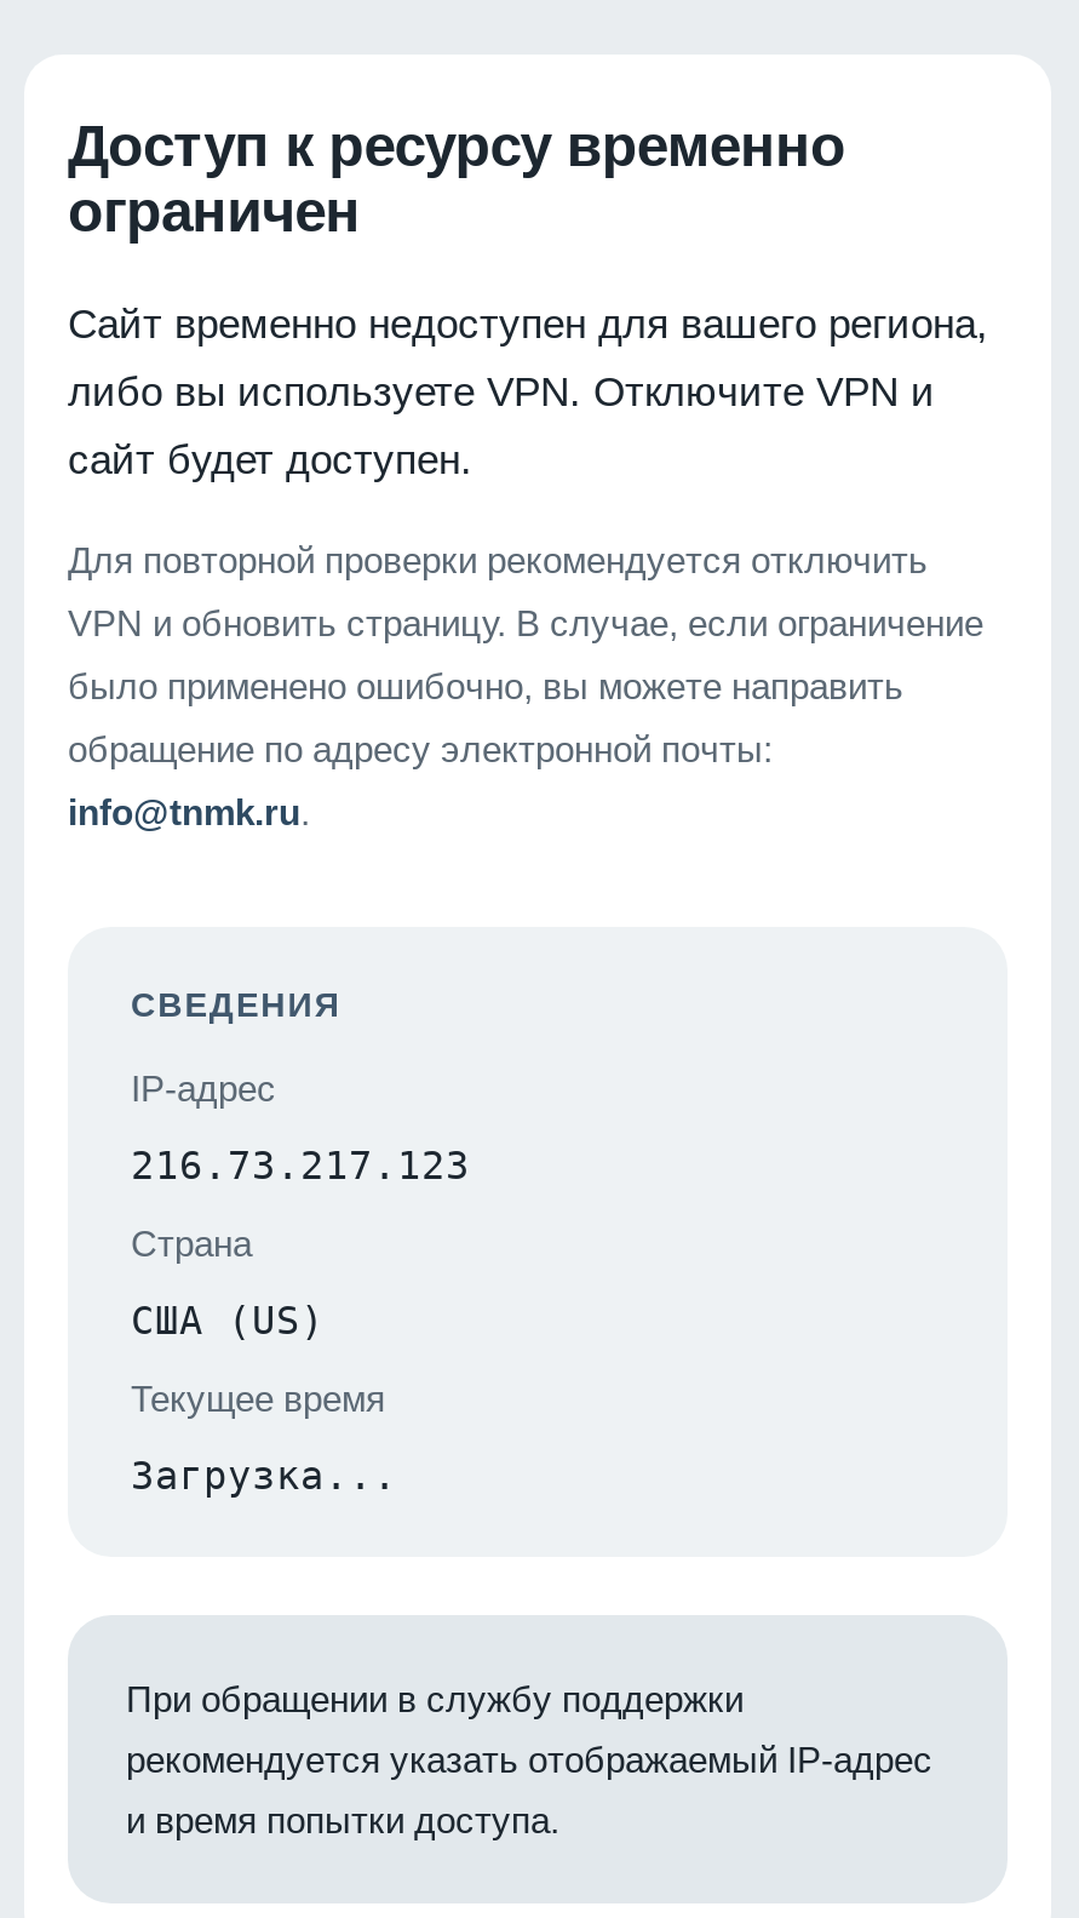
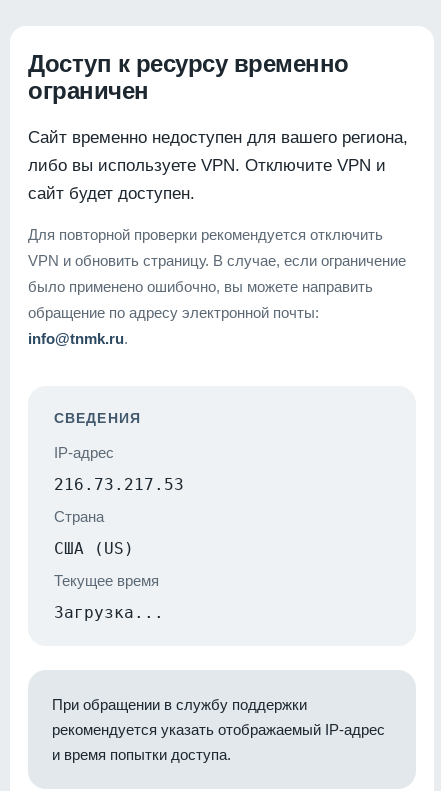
[131,1141,470,1187] 216.73.217.123 -> [54,474,184,493] 216.73.217.53

